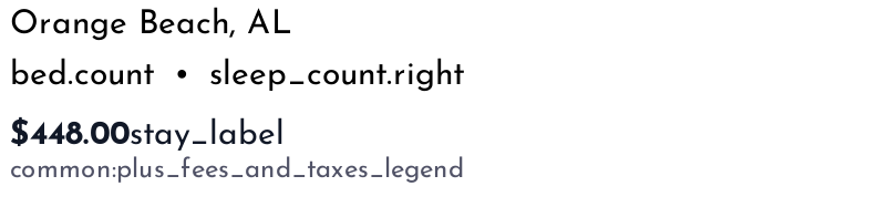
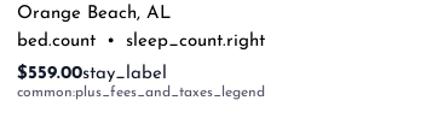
[10,120,285,153] $448.00stay_label -> [17,65,167,83] $559.00stay_label

